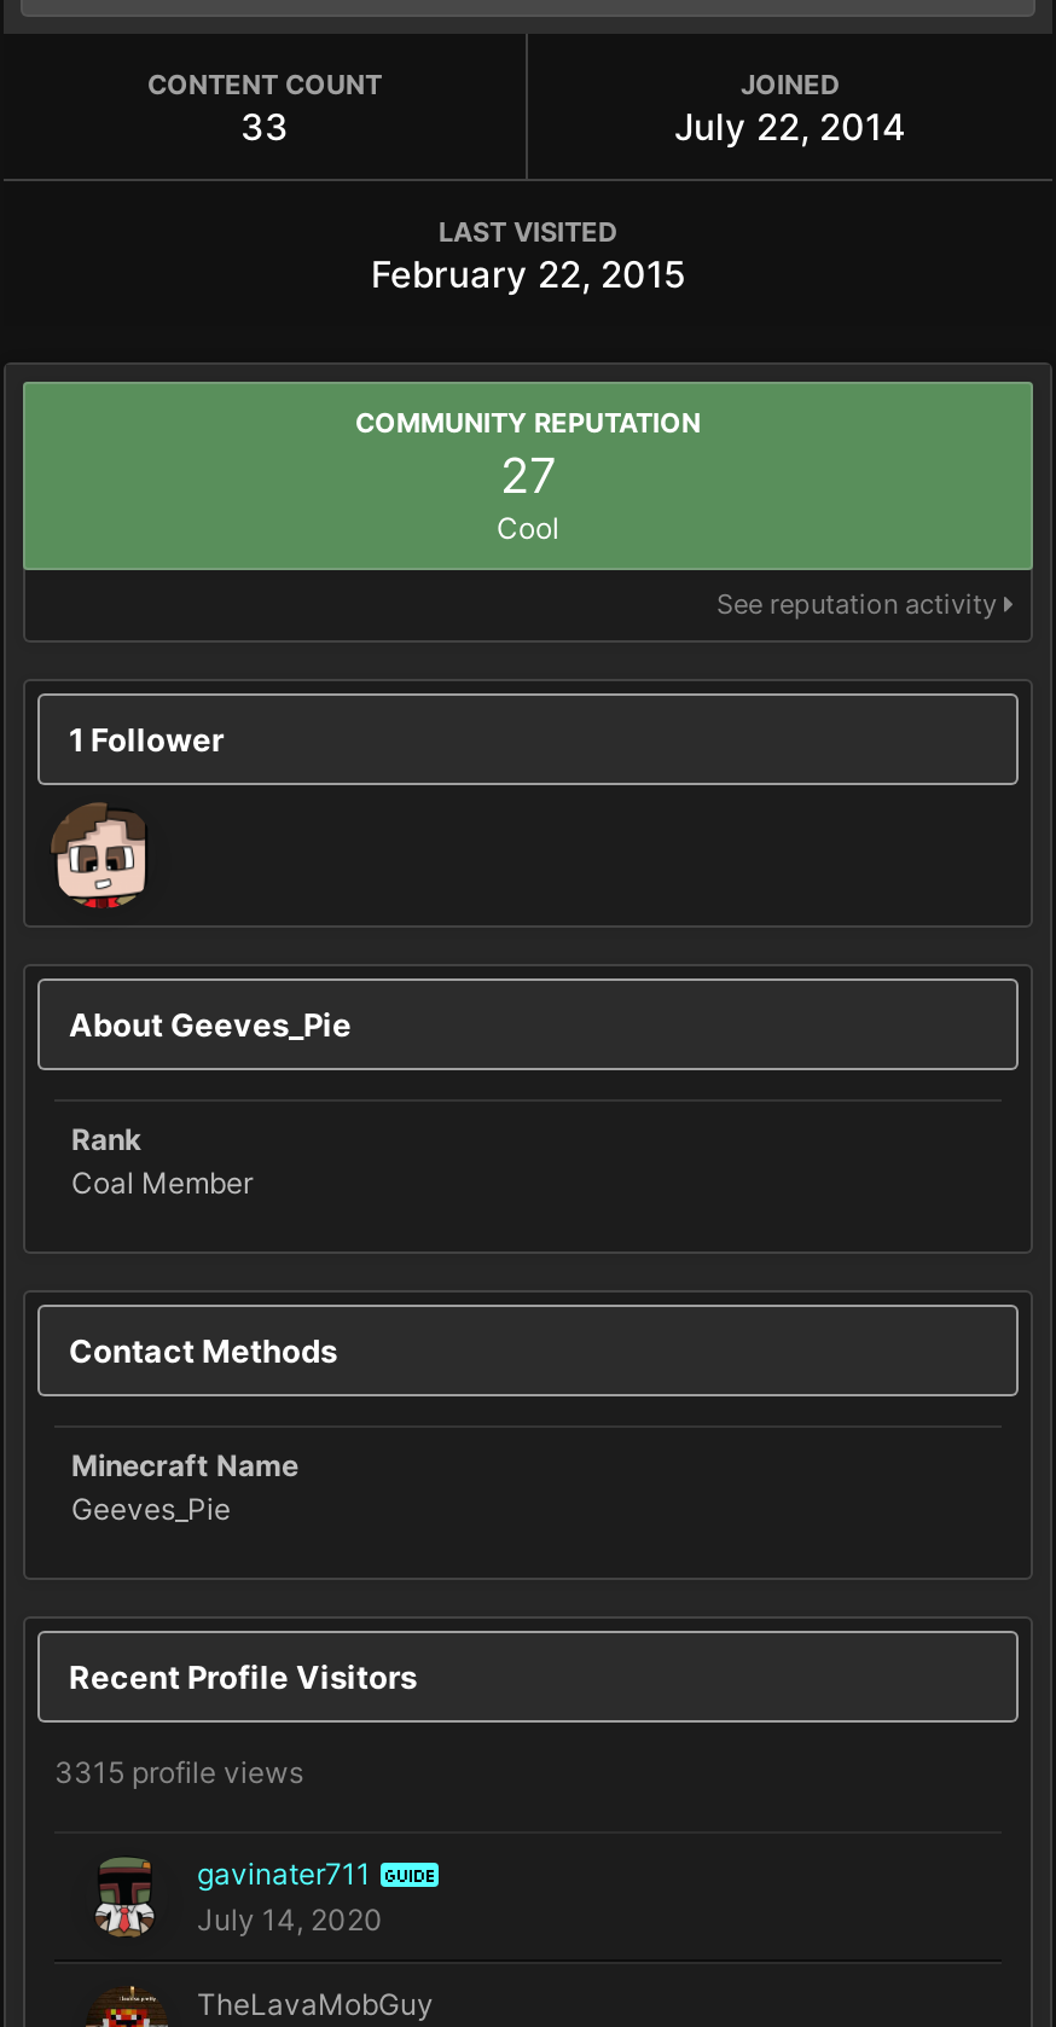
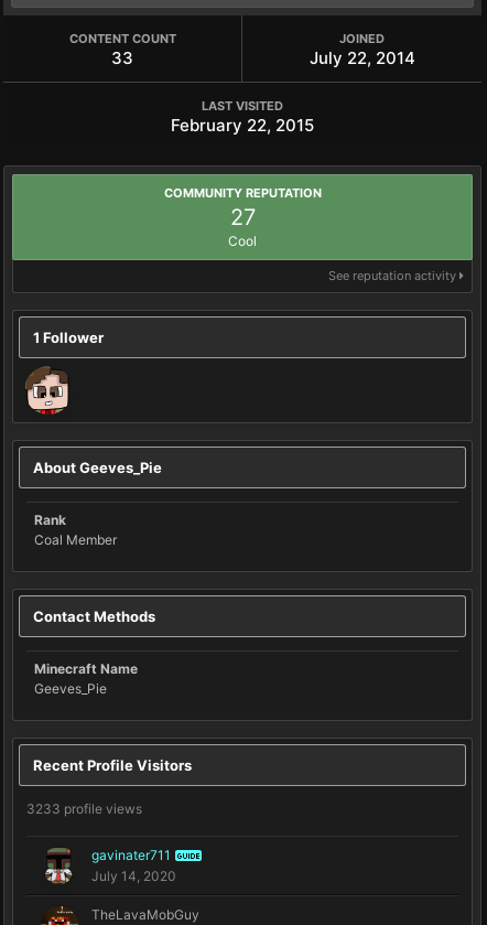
[54,1754,303,1790] 3315 profile views -> [26,800,142,817] 3233 profile views

